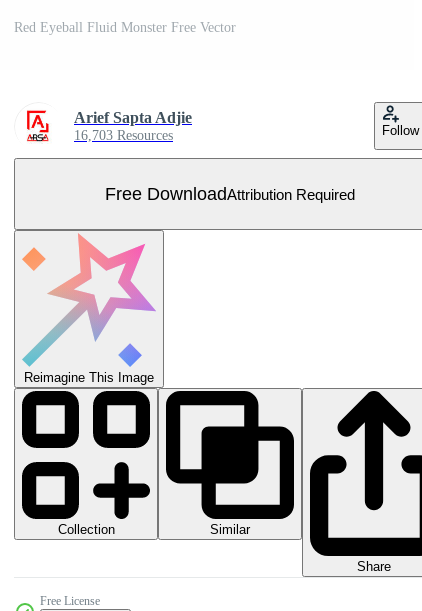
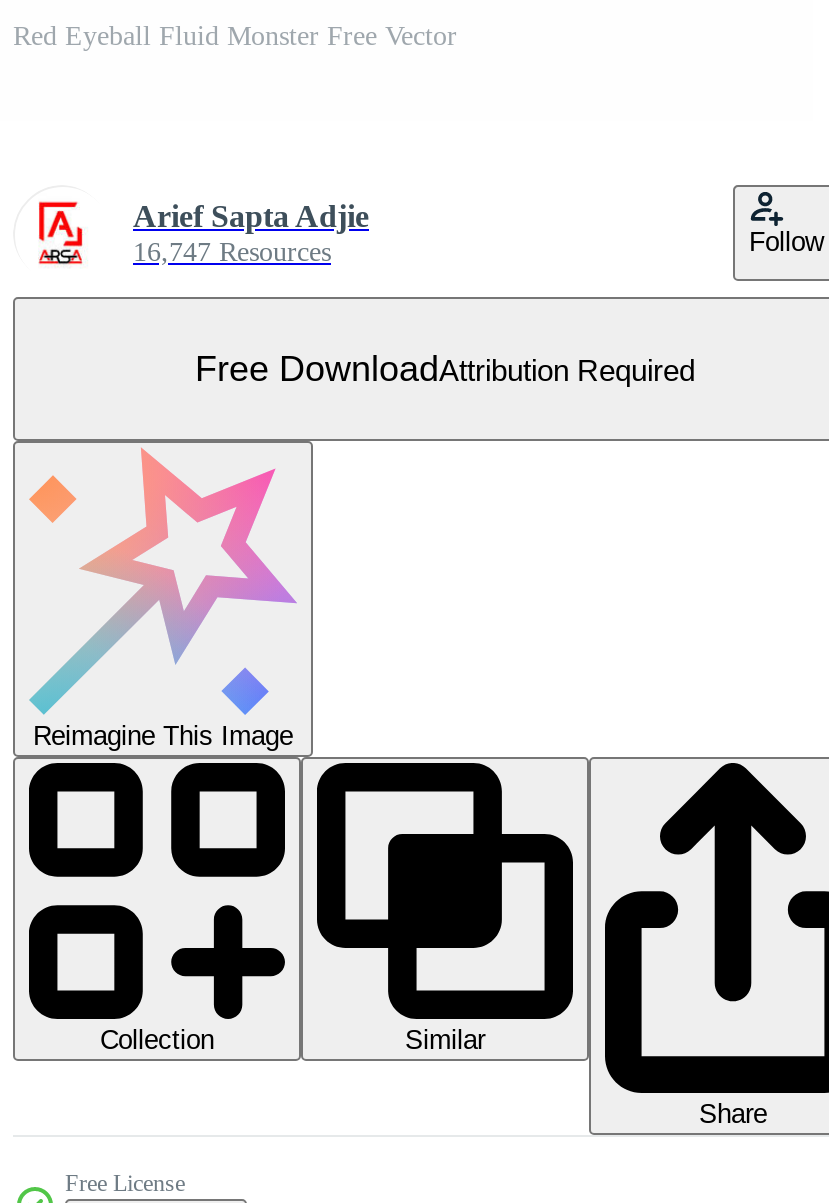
[74,128,173,143] 16,703 Resources -> [133,237,331,267] 16,747 Resources

